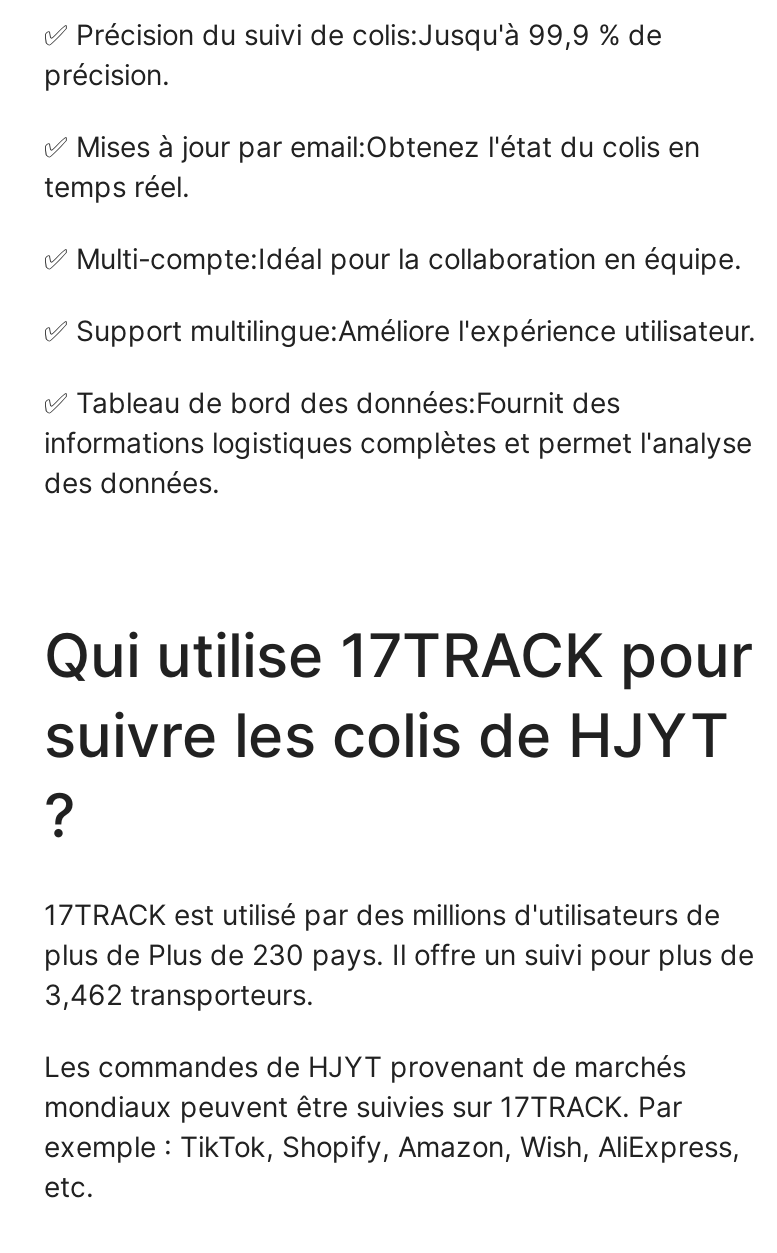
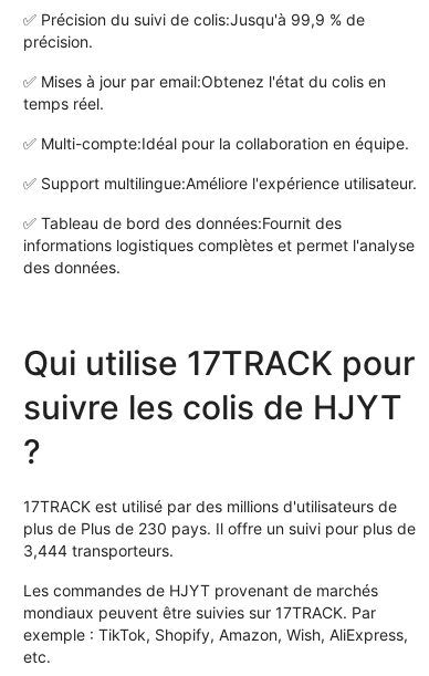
[44,977,314,1011] 3,462 transporteurs. -> [23,541,174,560] 3,444 transporteurs.

